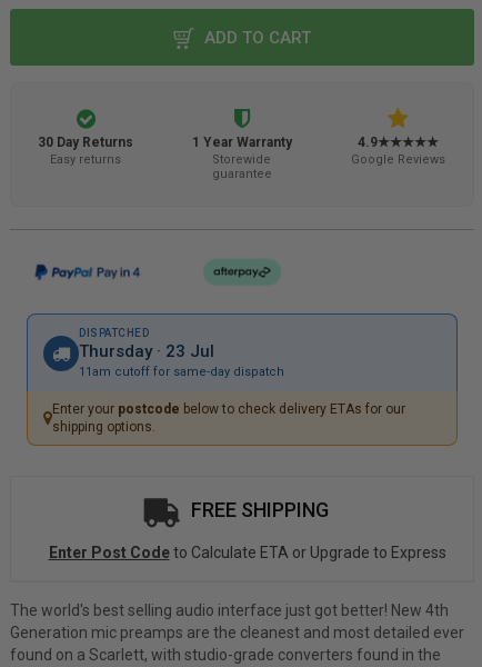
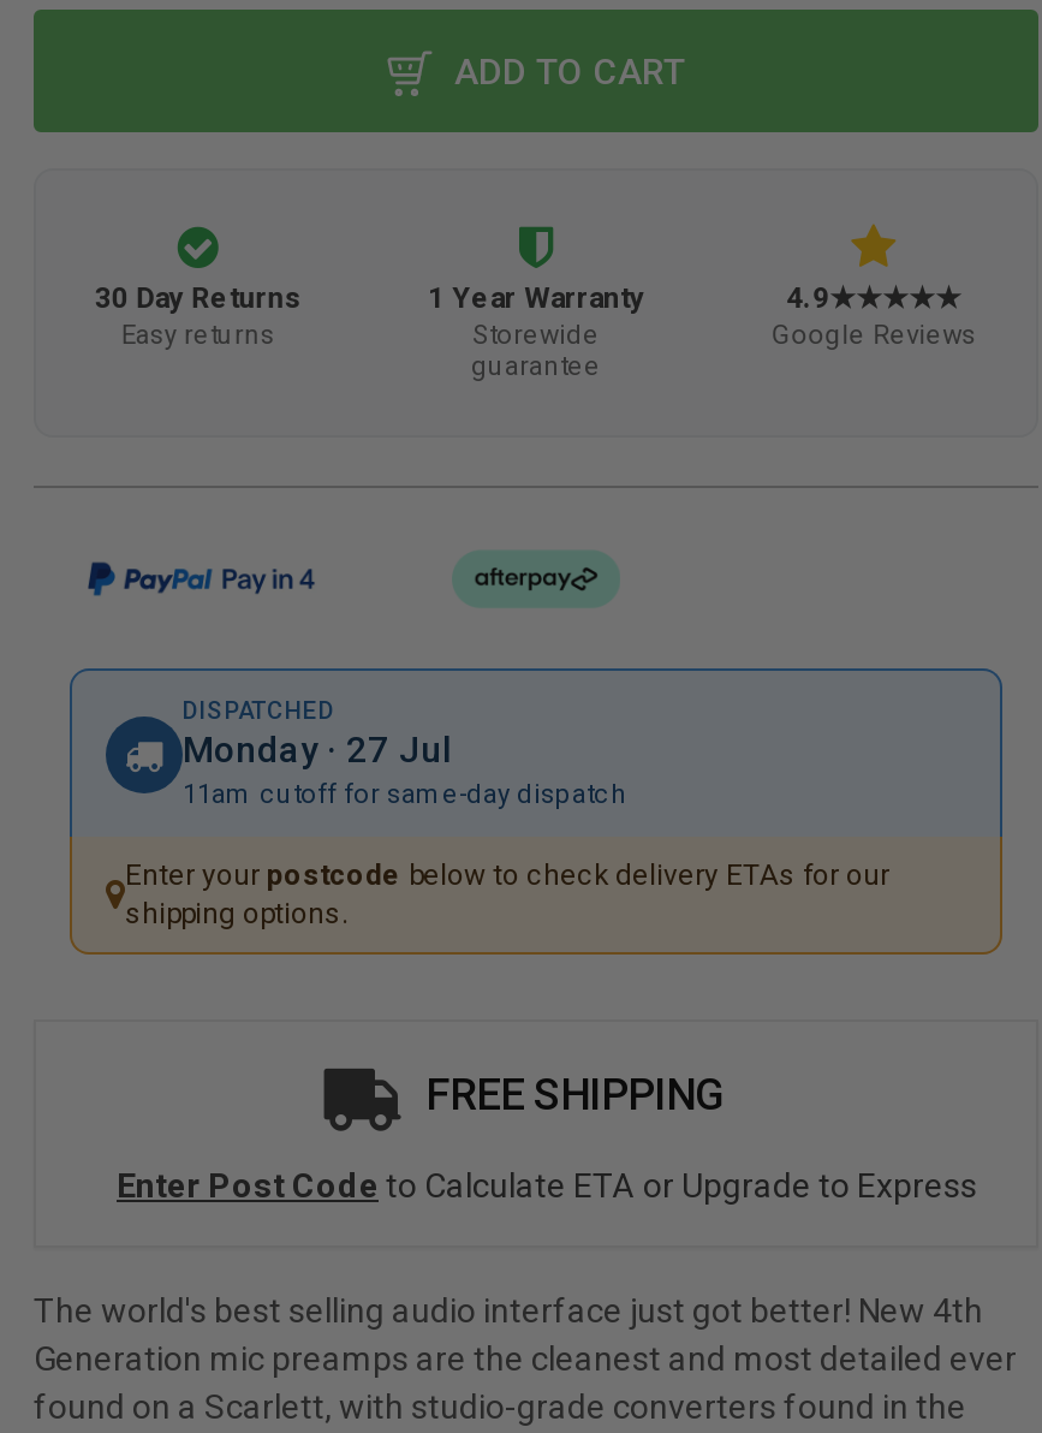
[79,342,214,362] Thursday · 23 Jul -> [183,729,452,773] Monday · 27 Jul

